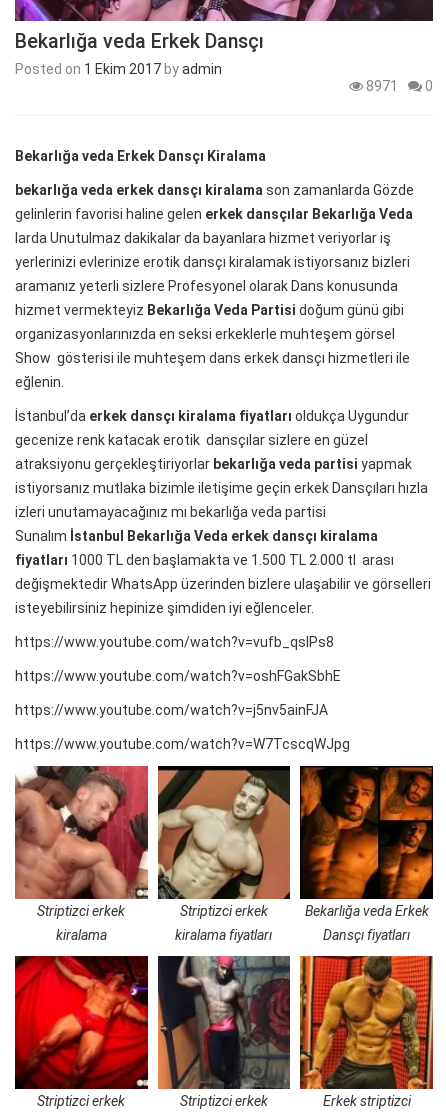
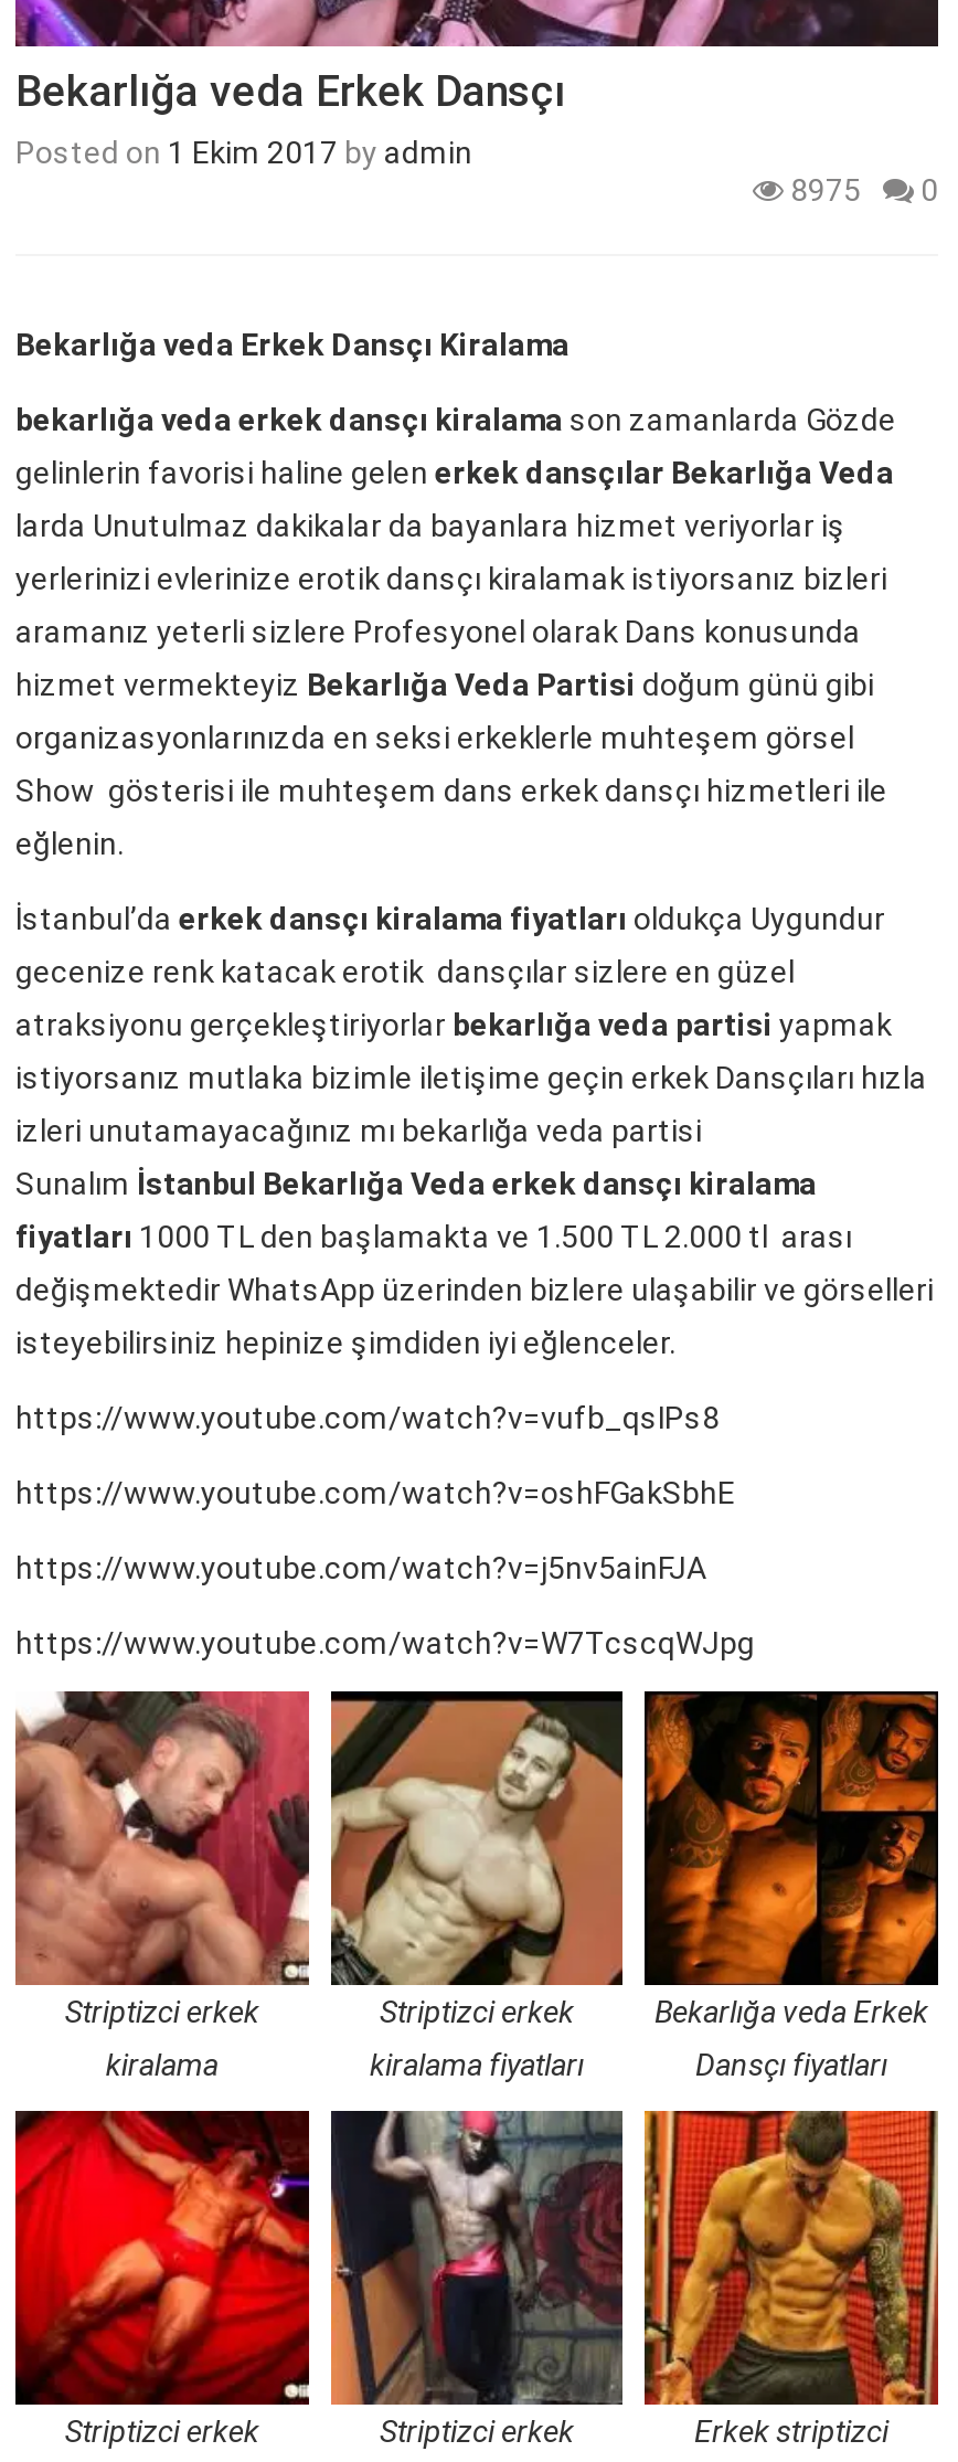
[363,78,433,94] 8971 0 -> [784,172,938,207] 8975 0

